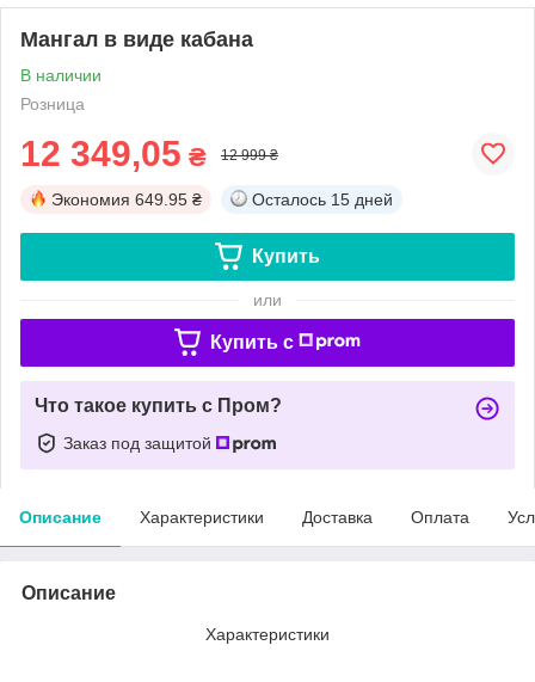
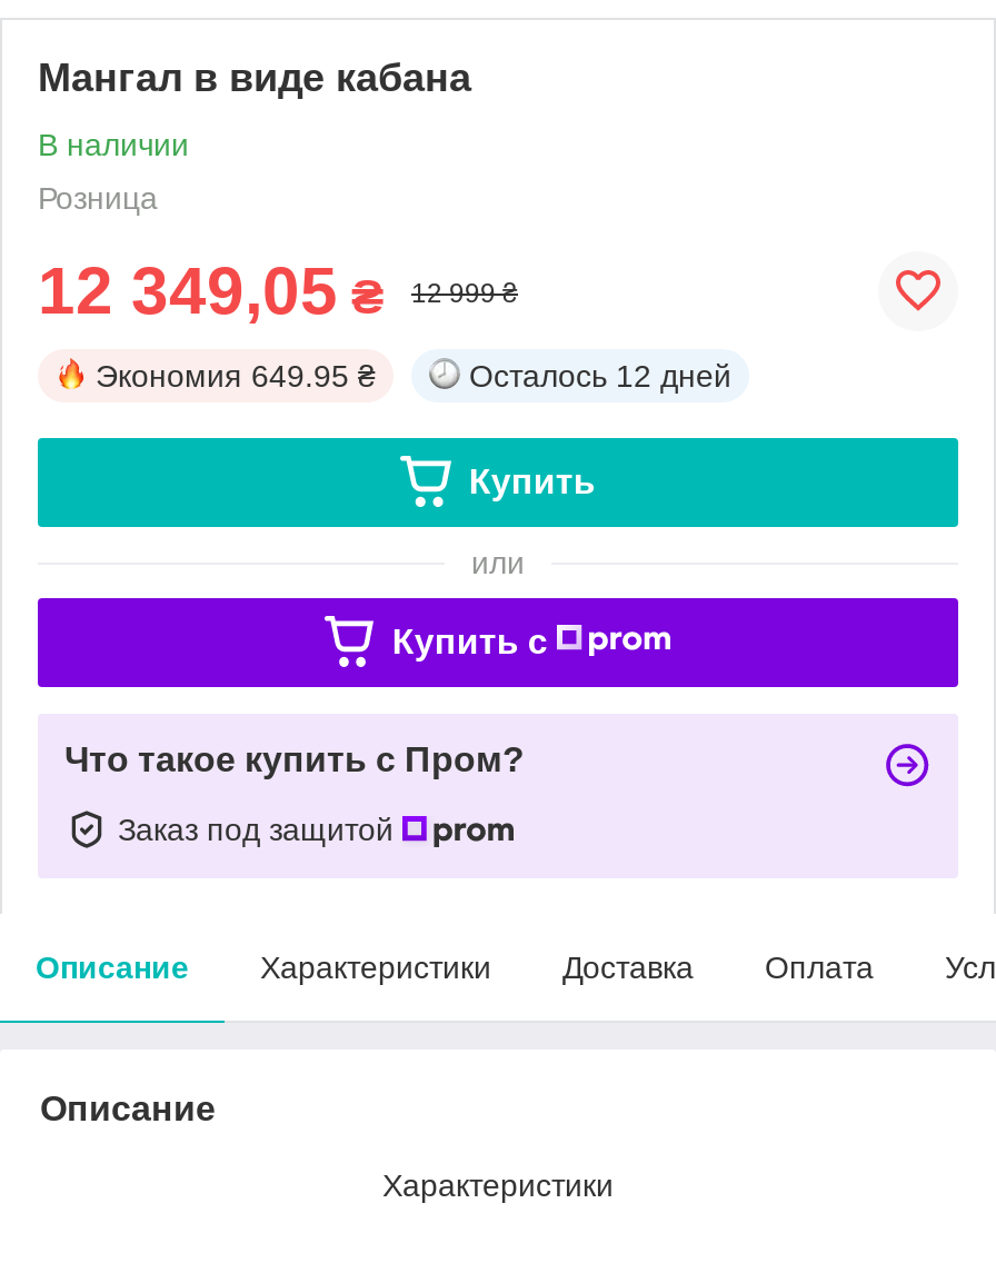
[252,190,393,209] Осталось 15 дней -> [469,358,731,393] Осталось 12 дней

